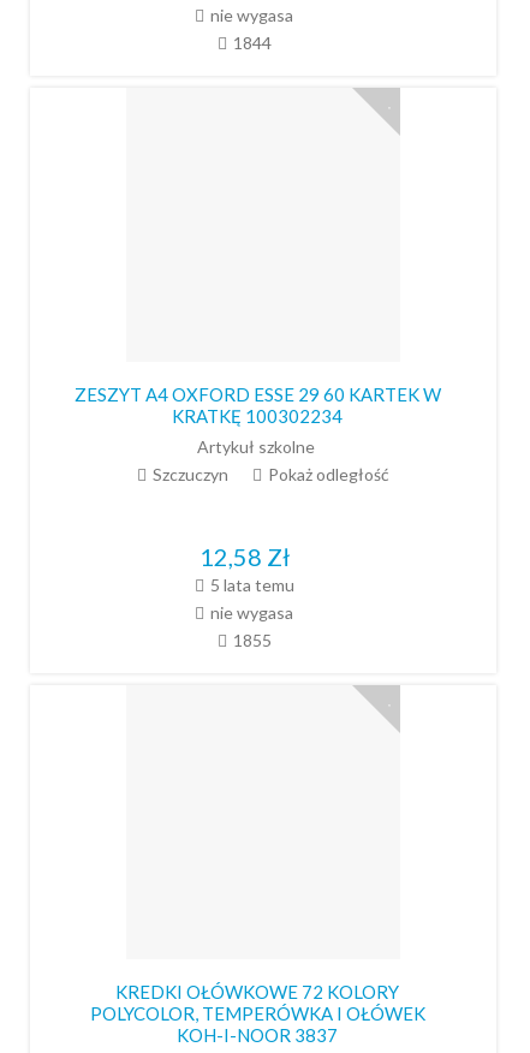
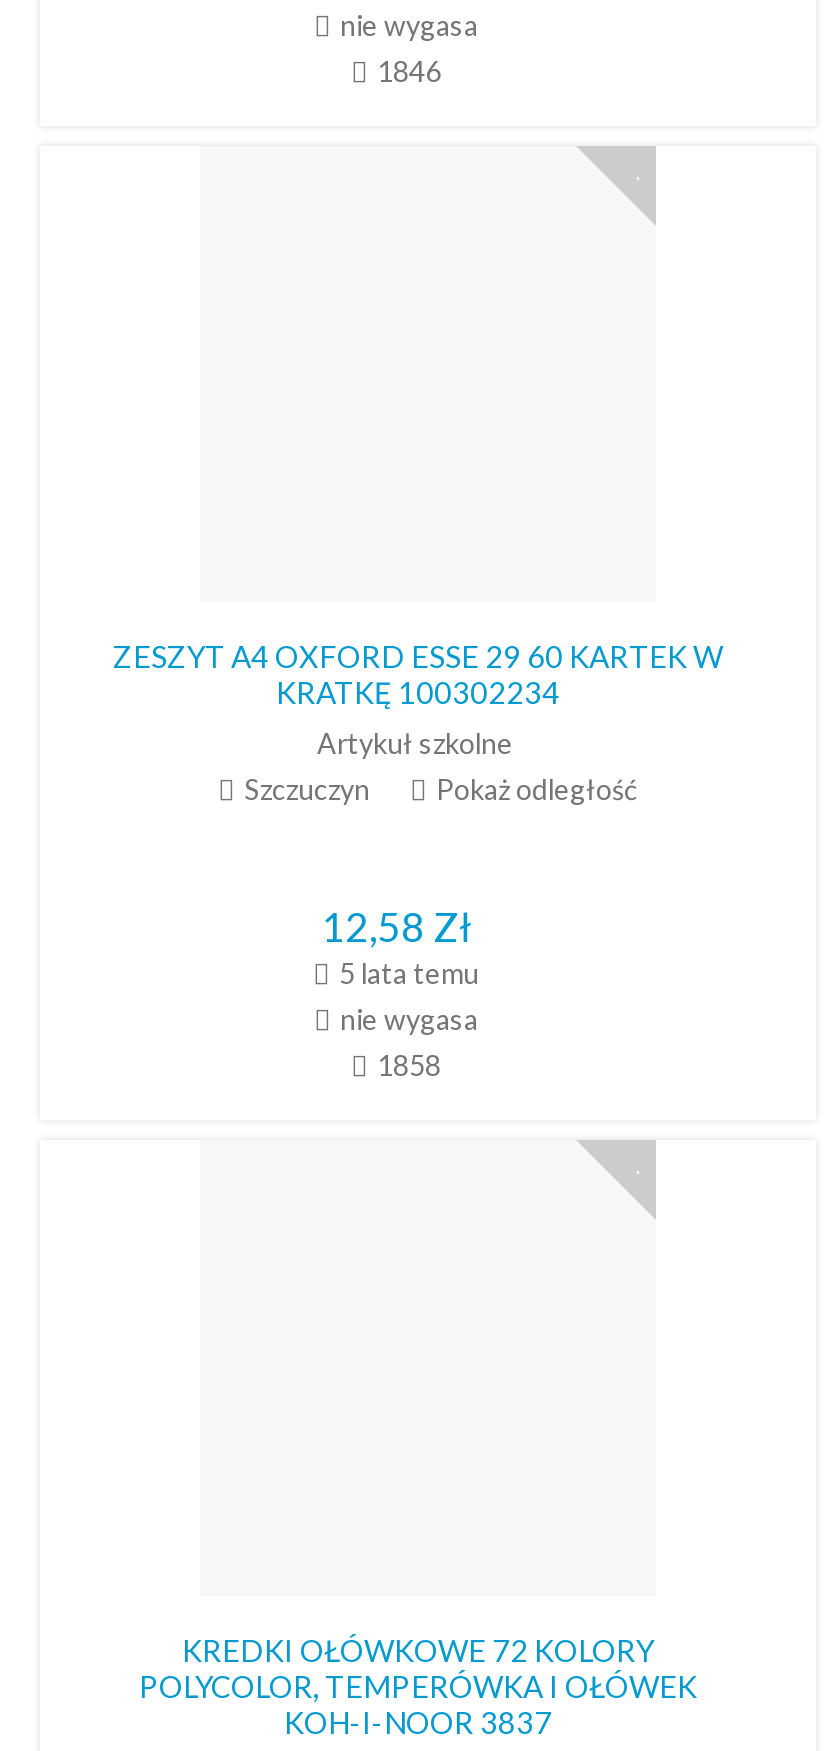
[233,32,271,53] 1844 -> [377,54,441,88] 1846
[233,630,271,651] 1855 -> [377,1049,441,1083] 1858

